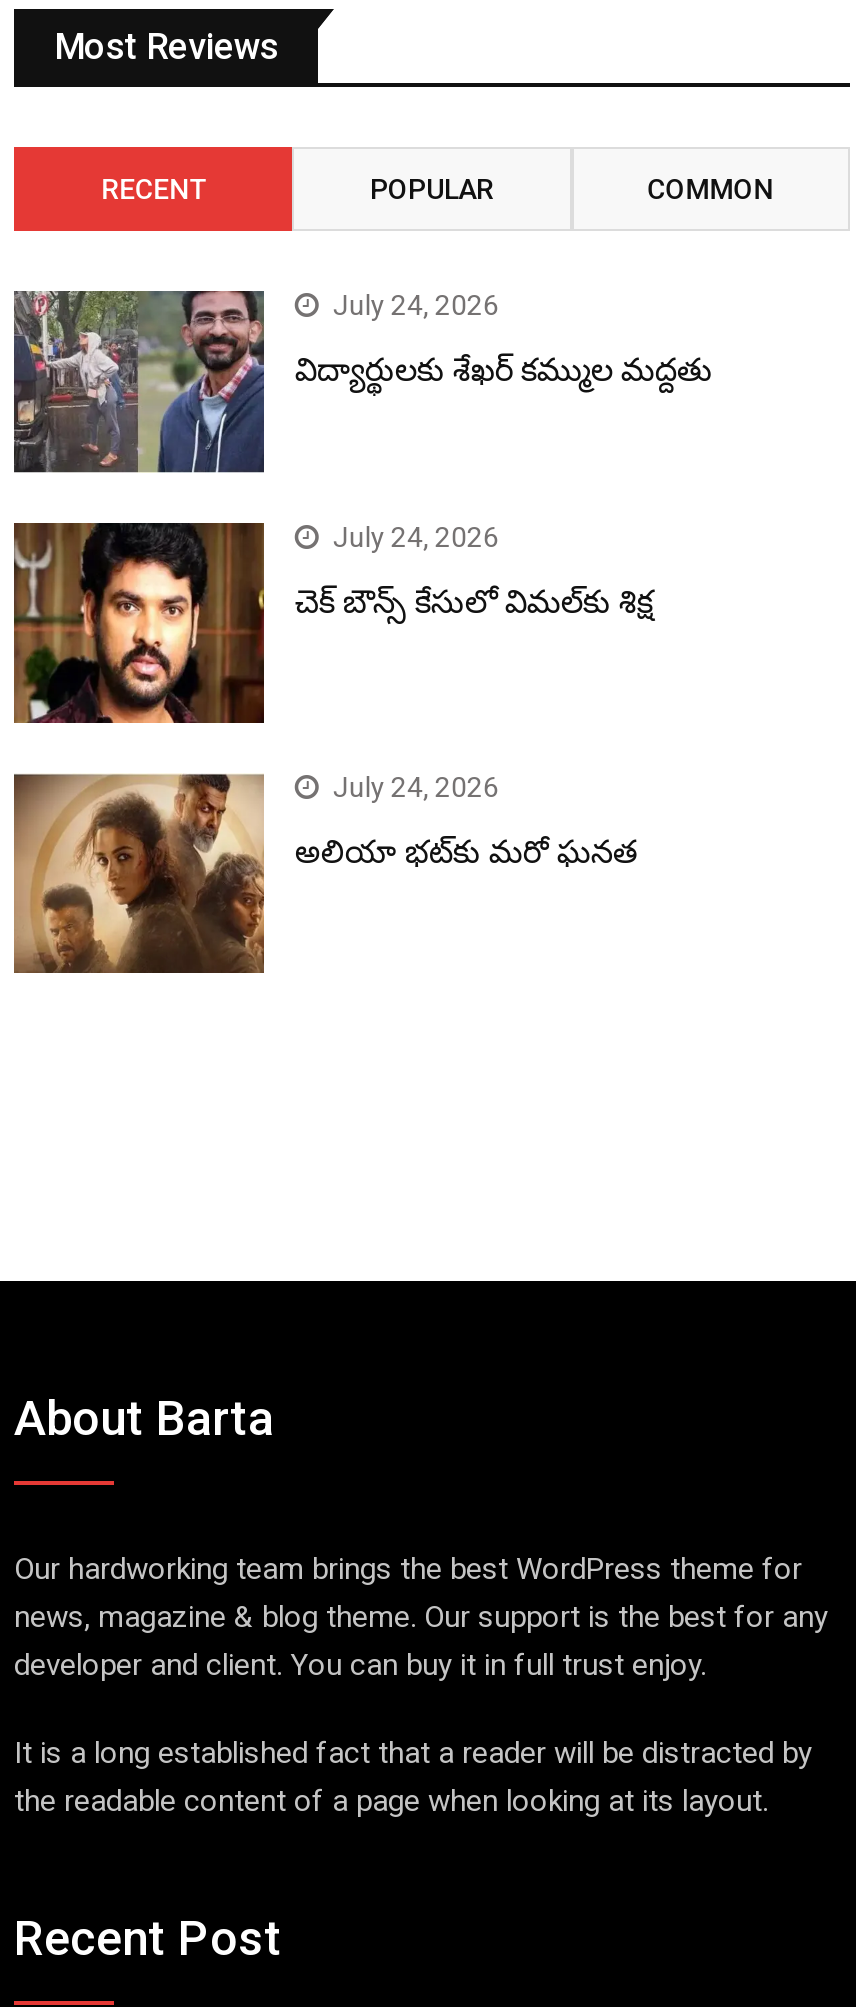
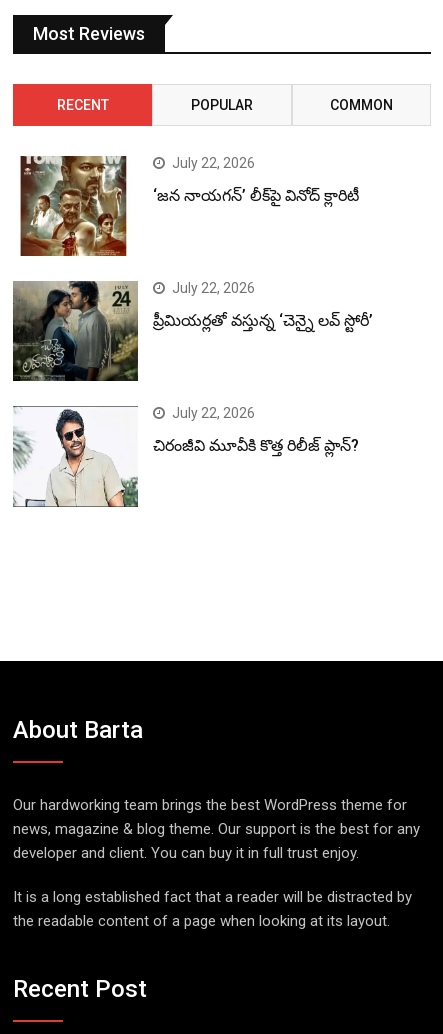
[12,289,713,475] [image] | విద్యార్థులకు శేఖర్ కమ్ముల మద్దతు -> [13,156,359,257] [image] | ‘జన నాయగన్’ లీక్‌పై వినోద్ క్లారిటీ
[333,288,499,320] July 24, 2026 -> [172,155,255,171] July 22, 2026
[12,521,653,725] [image] | చెక్ బౌన్స్ కేసులో విమల్‌కు శిక్ష -> [12,281,373,382] [image] | ప్రీమియర్లతో వస్తున్న ‘చెన్నై లవ్ స్టోరీ’
[333,521,499,553] July 24, 2026 -> [172,280,255,296] July 22, 2026
[12,773,637,973] [image] | అలియా భట్‌కు మరో ఘనత -> [13,406,359,507] [image] | చిరంజీవి మూవీకి కొత్త రిలీజ్ ప్లాన్?
[333,771,499,803] July 24, 2026 -> [172,405,255,421] July 22, 2026

